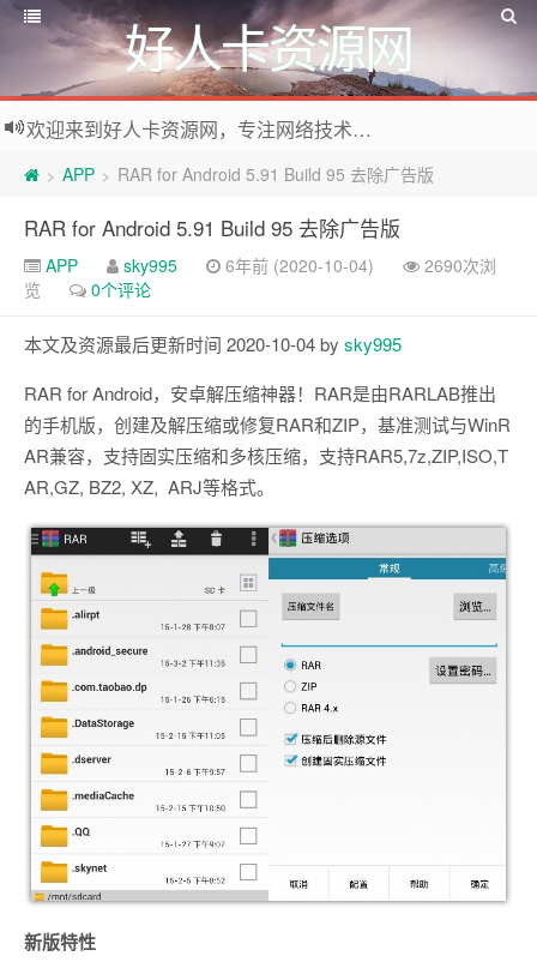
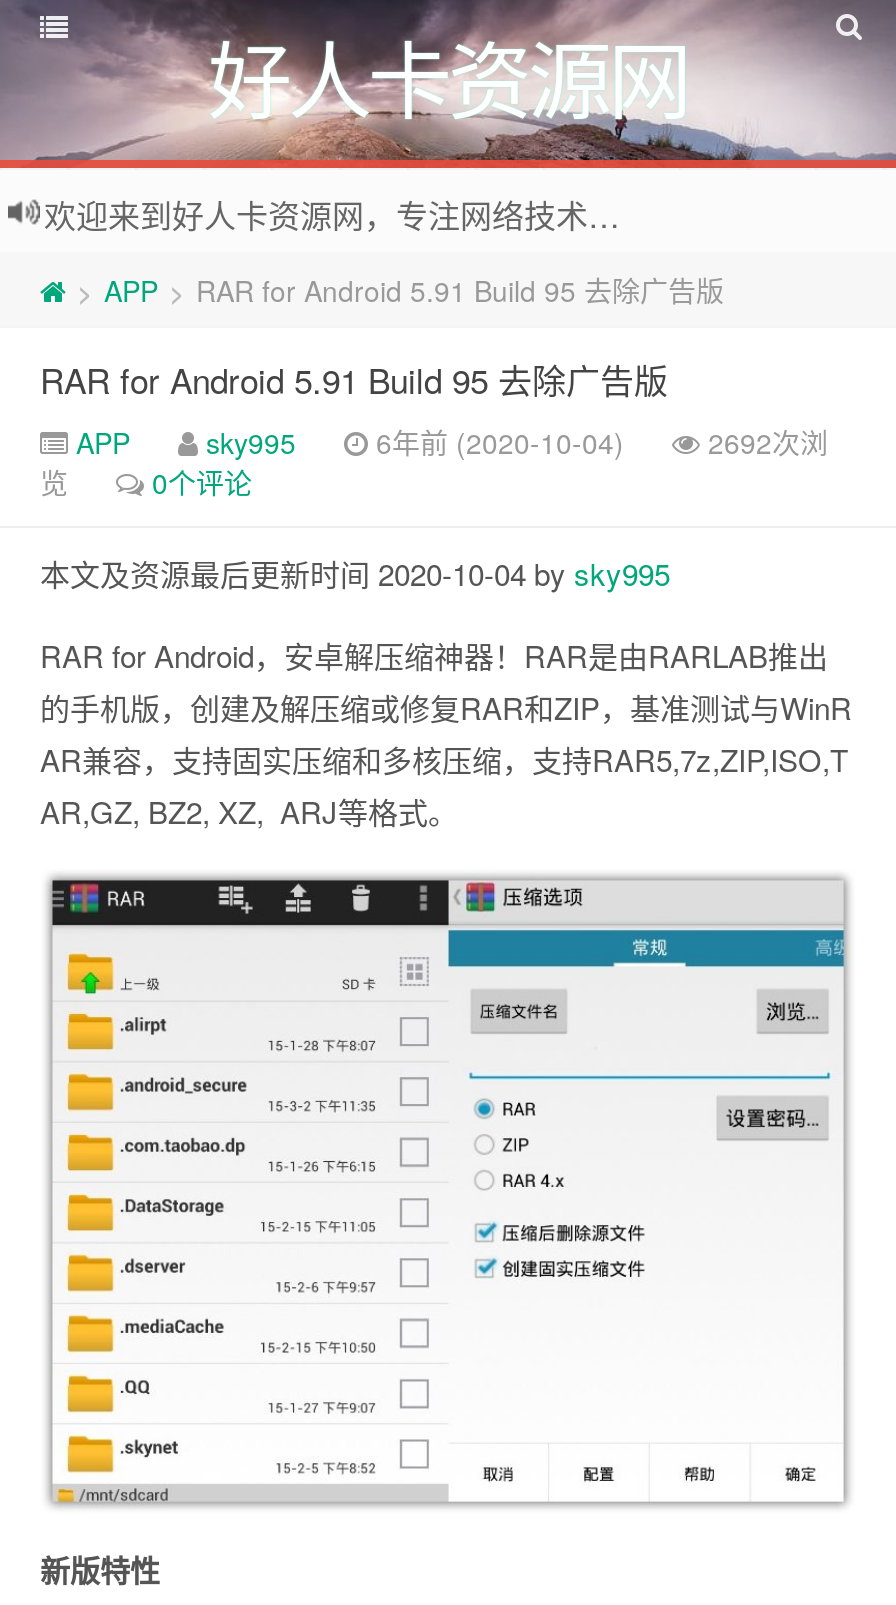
[41,253,496,277] APP sky995 6年前 (2020-10-04) 2690次浏 -> [68,422,828,462] APP sky995 6年前 (2020-10-04) 2692次浏

